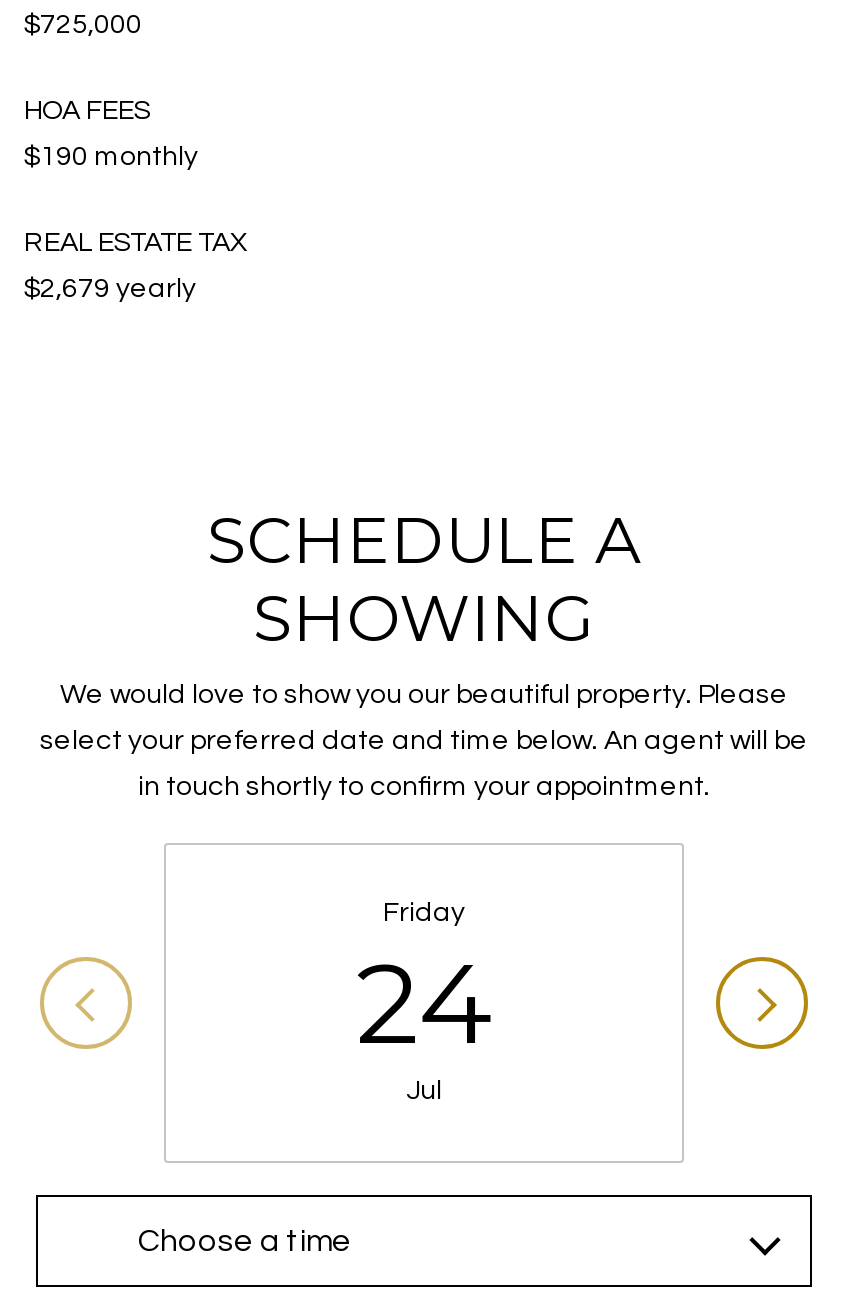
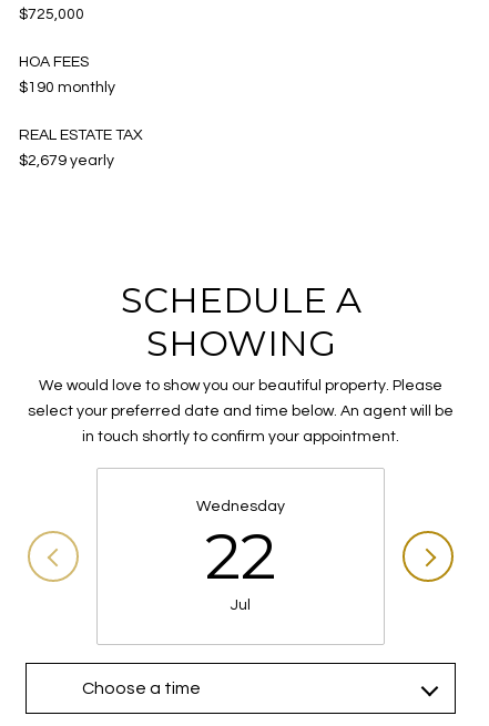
[356,898,492,1070] Friday | 24 -> [196,498,285,594] Wednesday | 22

